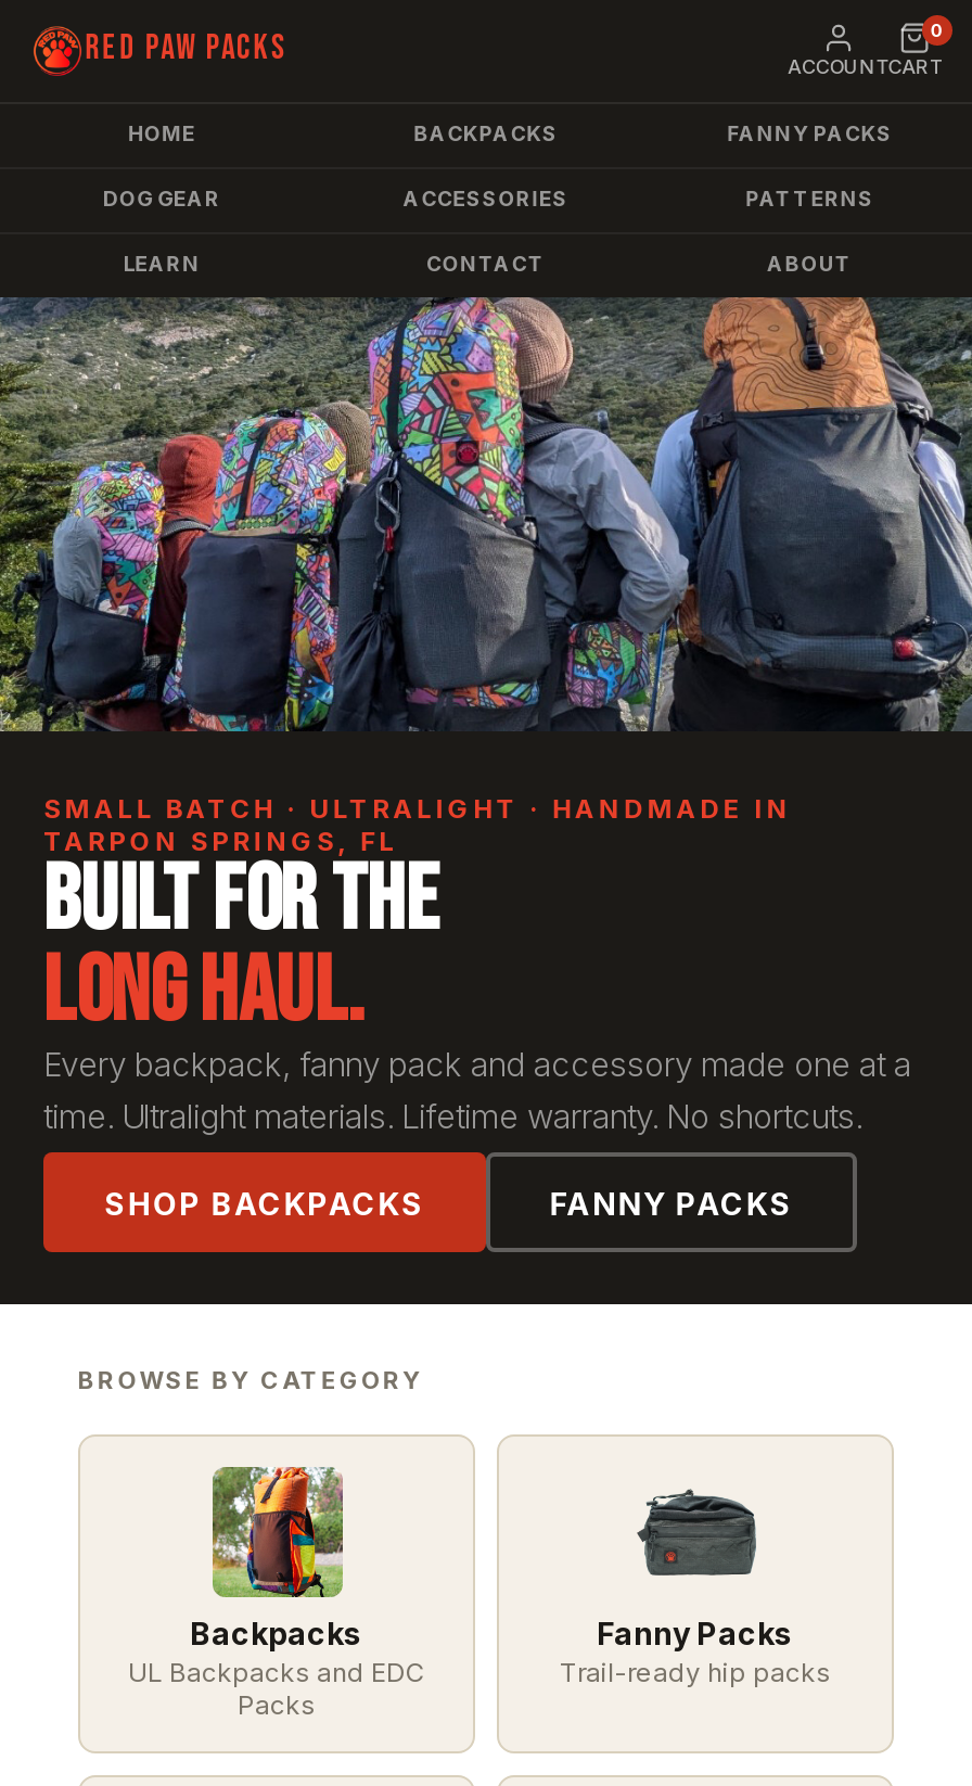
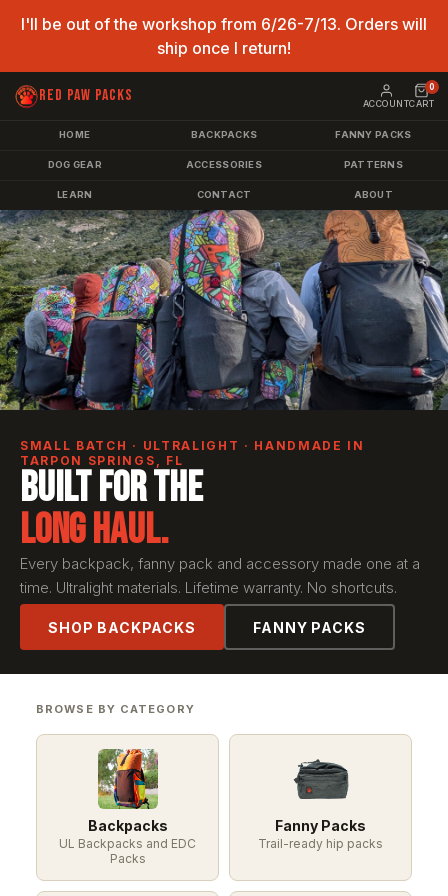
none -> [21,14,427,58] I'll be out of the workshop from 6/26-7/13. Orders will | ship once I return!

